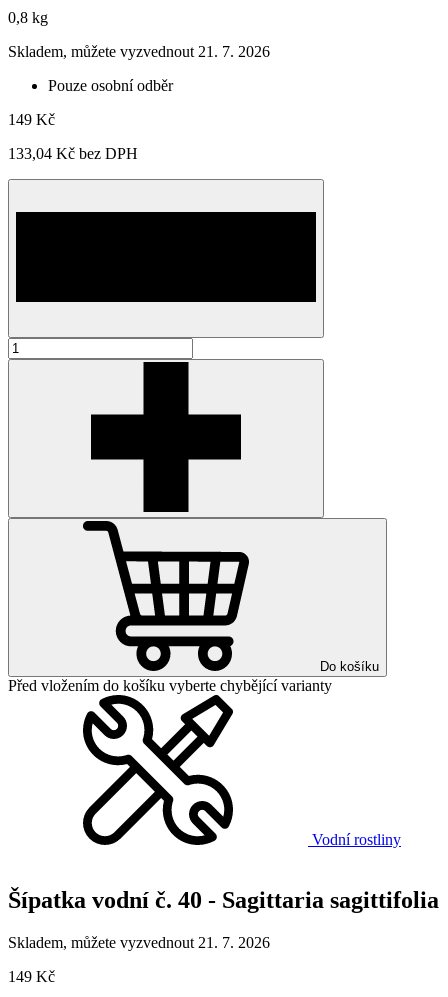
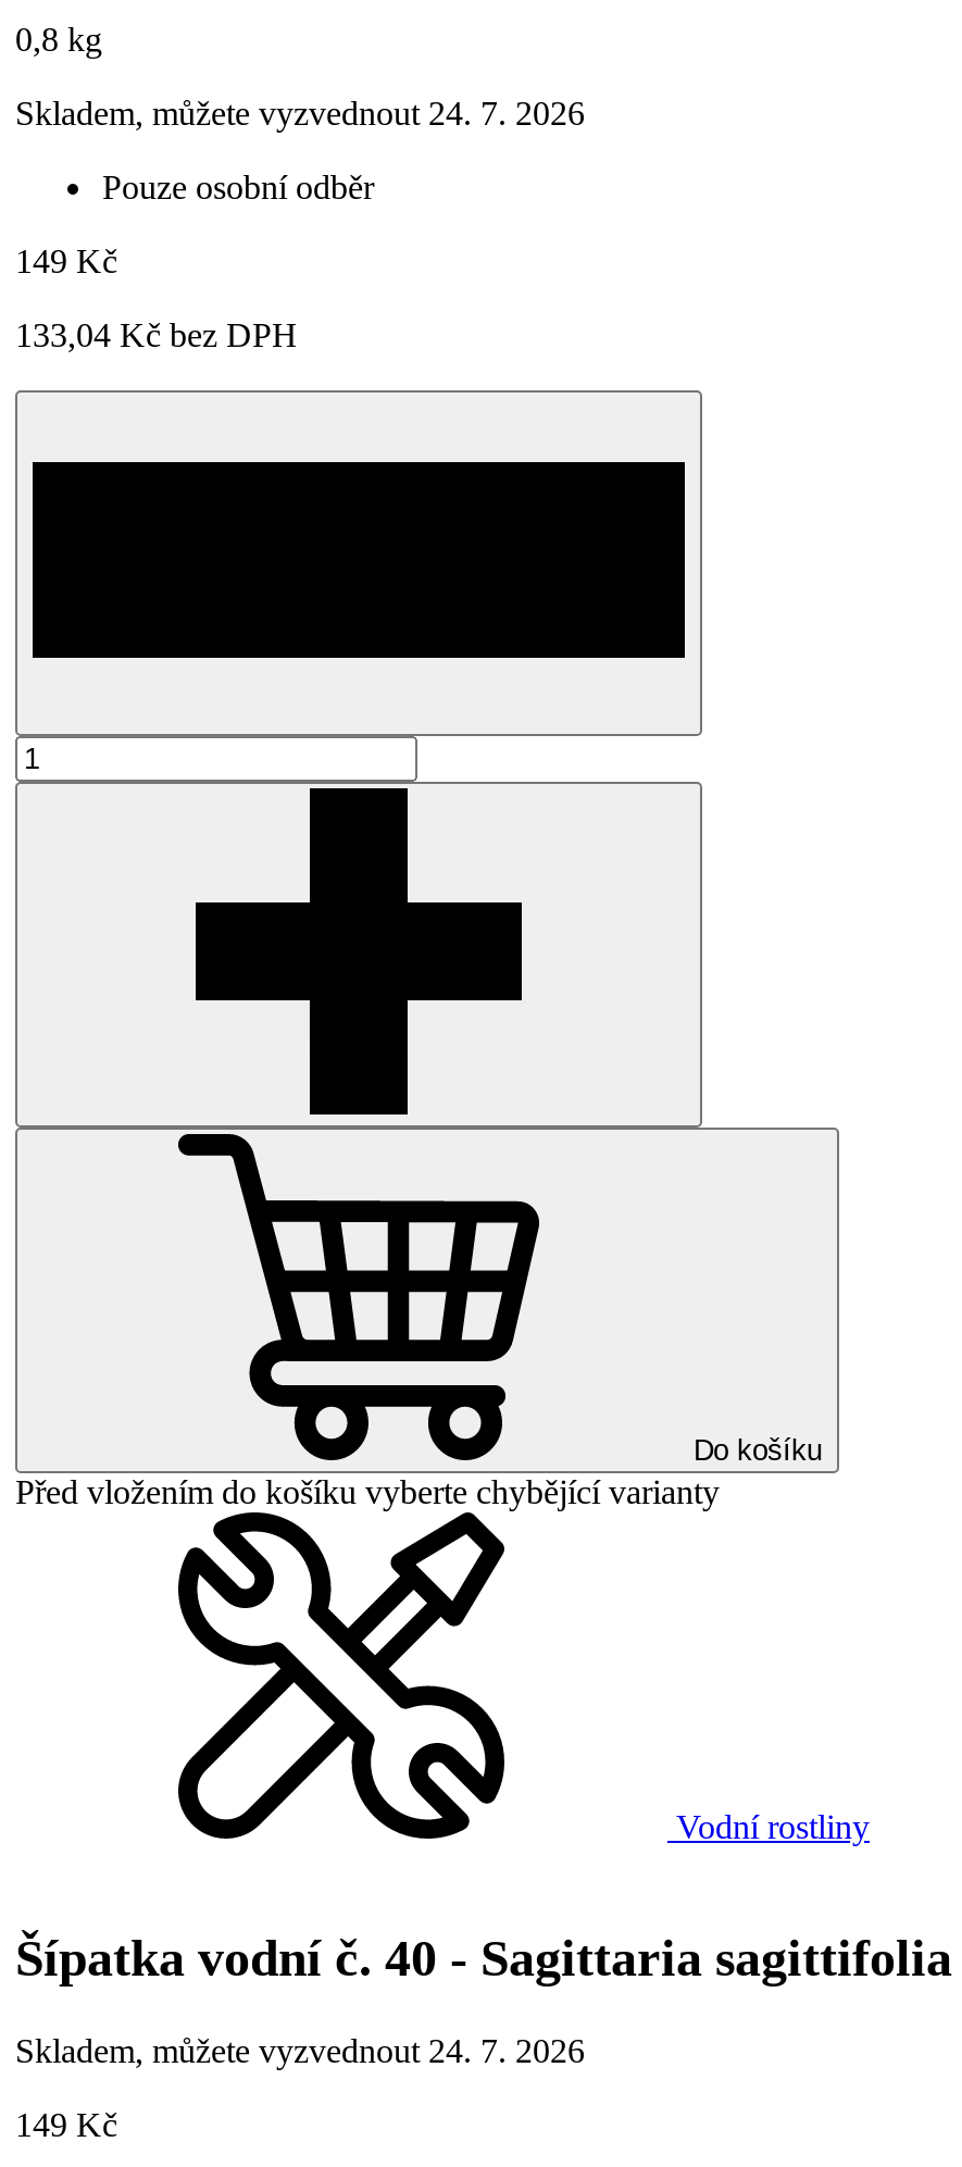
[8,43,270,60] Skladem, můžete vyzvednout 21. 7. 2026 -> [15,94,585,131] Skladem, můžete vyzvednout 24. 7. 2026
[8,934,270,951] Skladem, můžete vyzvednout 21. 7. 2026 -> [15,2031,585,2068] Skladem, můžete vyzvednout 24. 7. 2026

